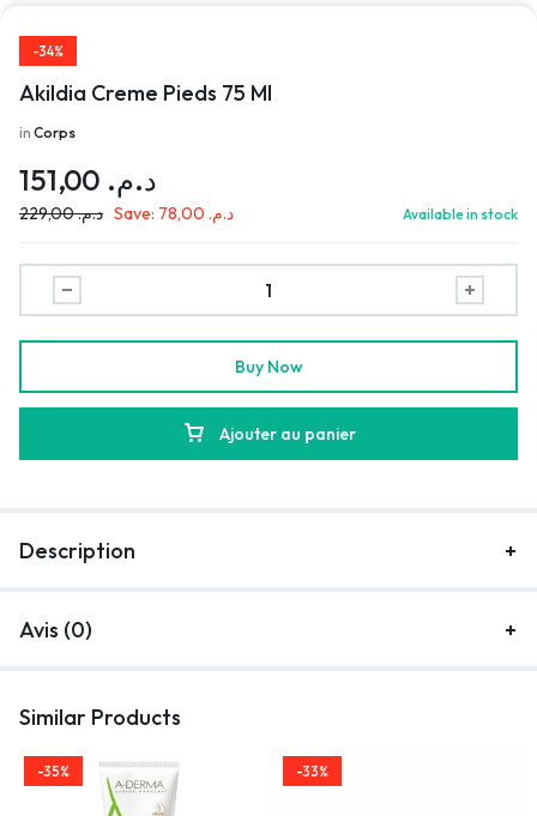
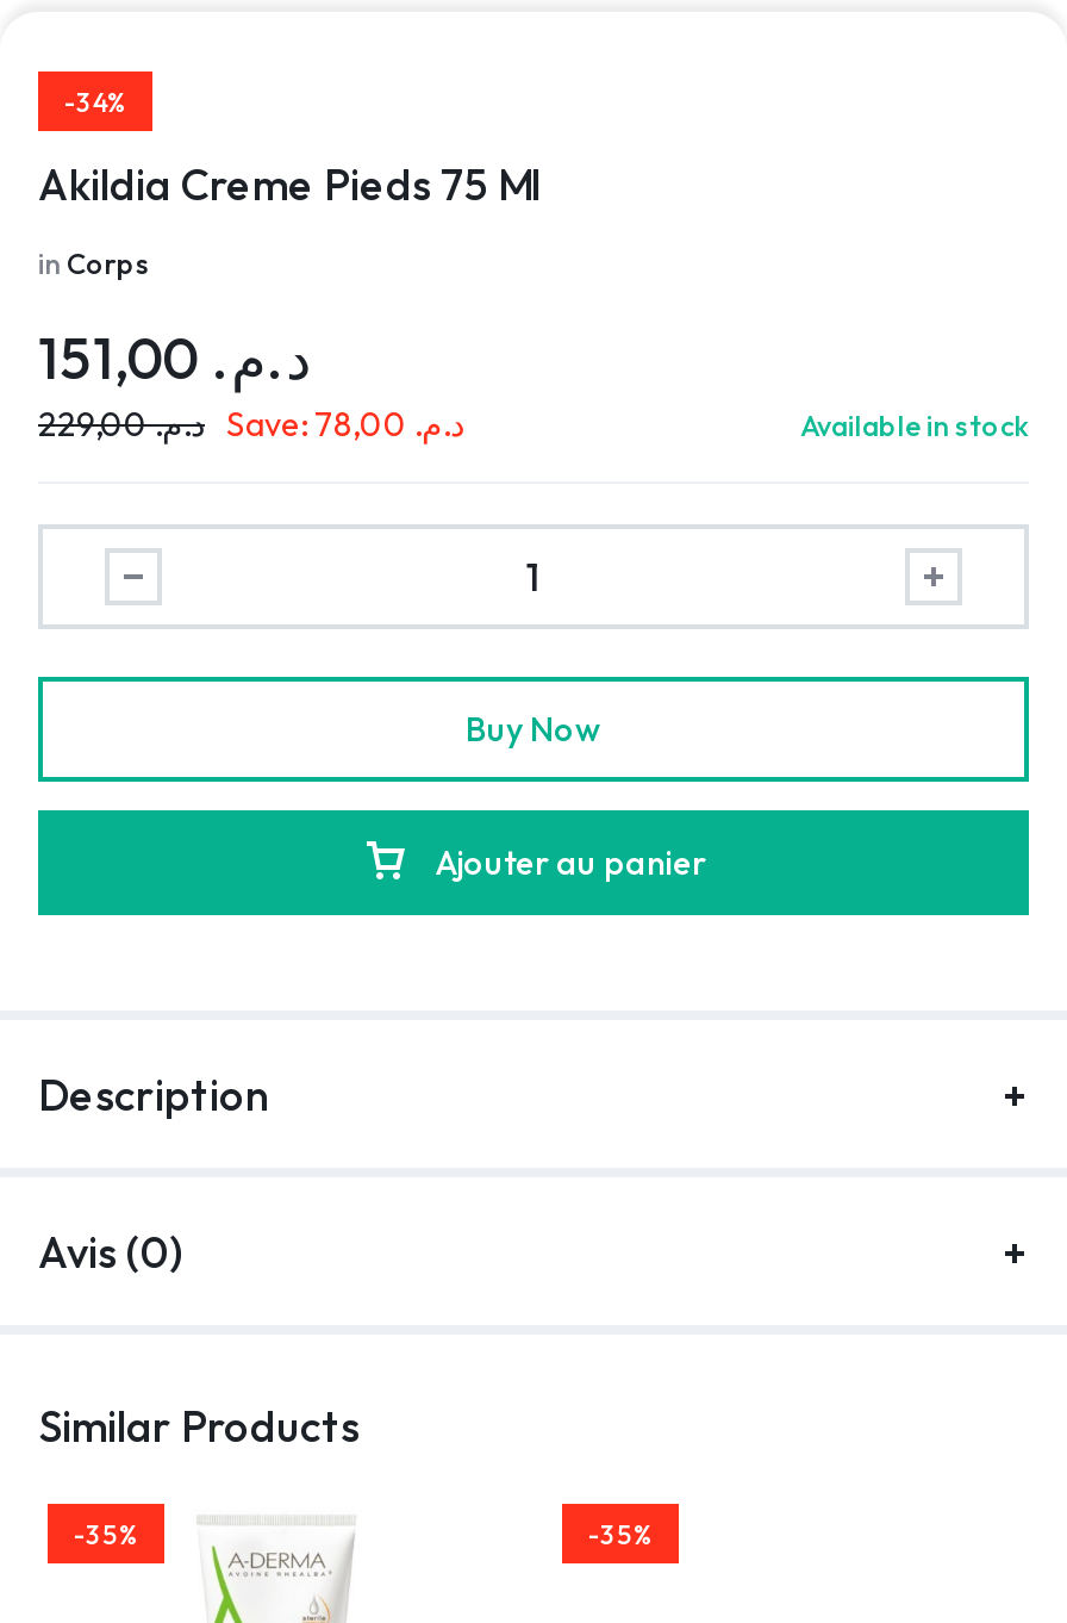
[296,764,328,780] -33% -> [588,1519,653,1552] -35%

